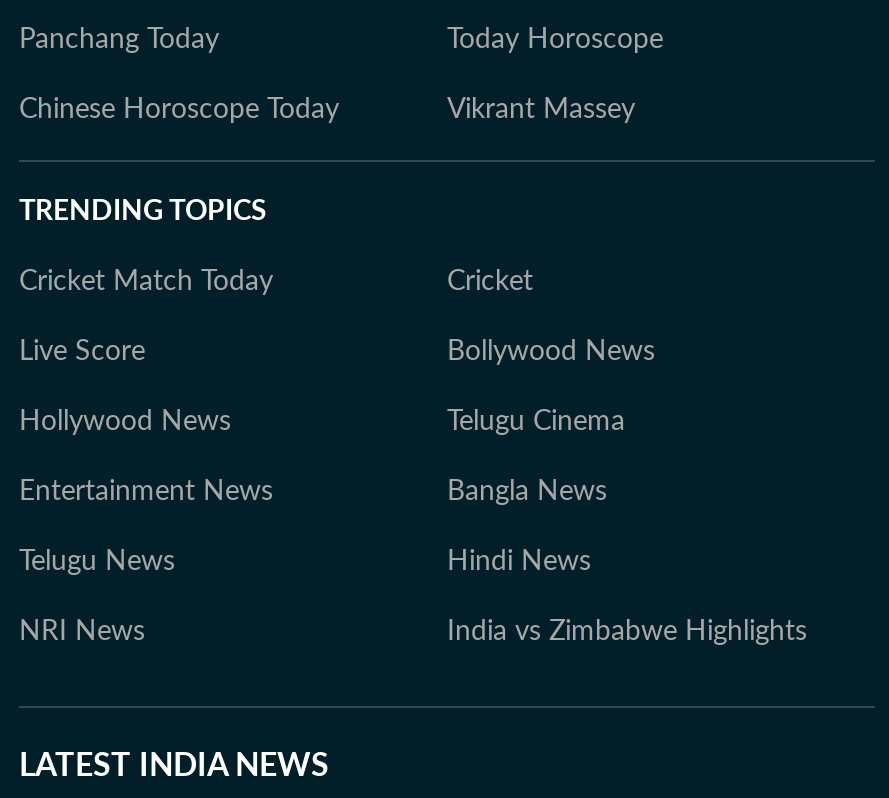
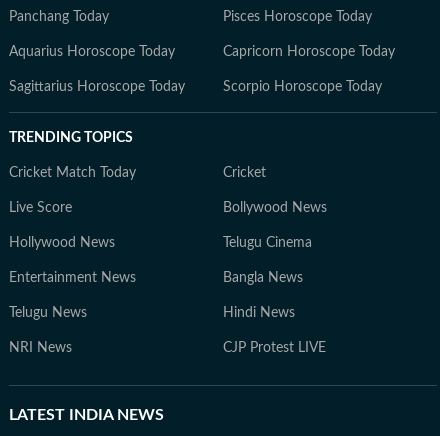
[19,25,663,123] Today Horoscope | Chinese Horoscope Today | Vikrant Massey -> [9,10,395,94] Pisces Horoscope Today | Aquarius Horoscope Today | Capricorn Horoscope Today | Sagittarius Horoscope Today | Scorpio Horoscope Today
[447,617,807,645] India vs Zimbabwe Highlights -> [223,341,326,355] CJP Protest LIVE

